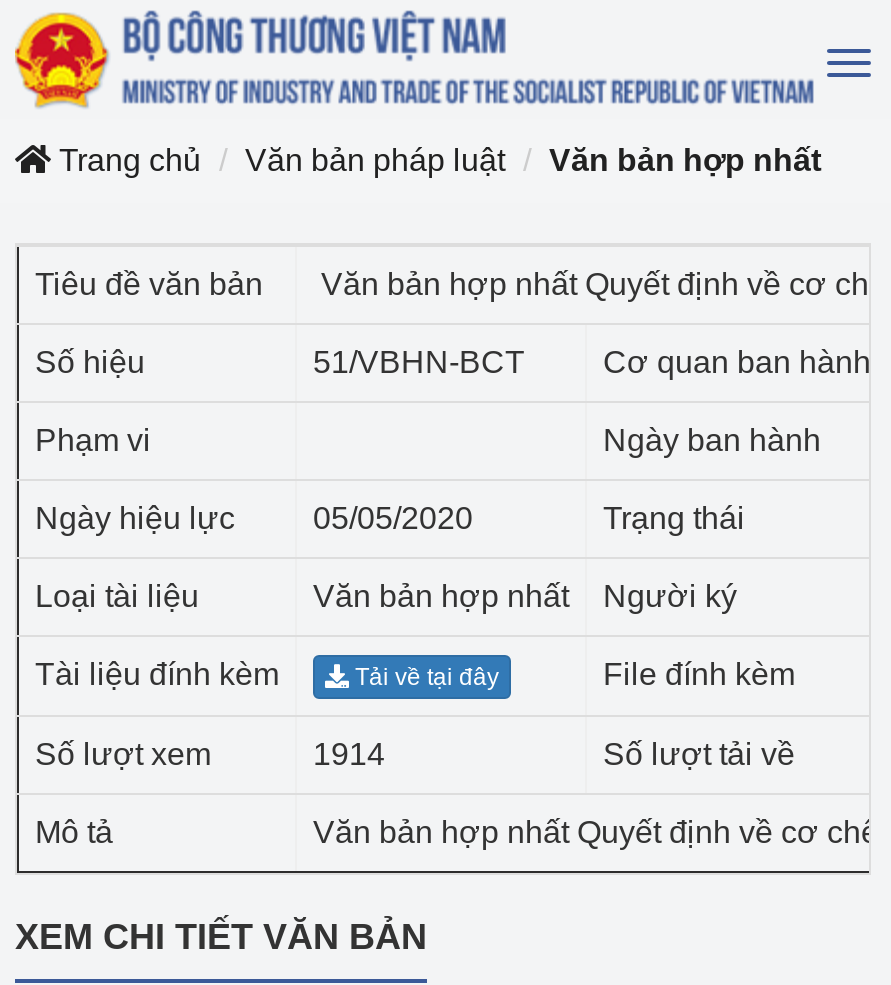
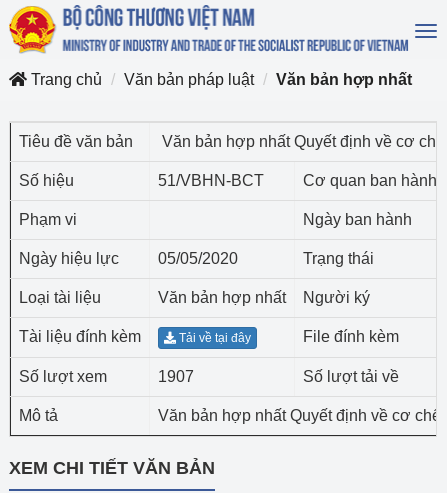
[313,737,385,771] 1914 -> [158,368,194,385] 1907

